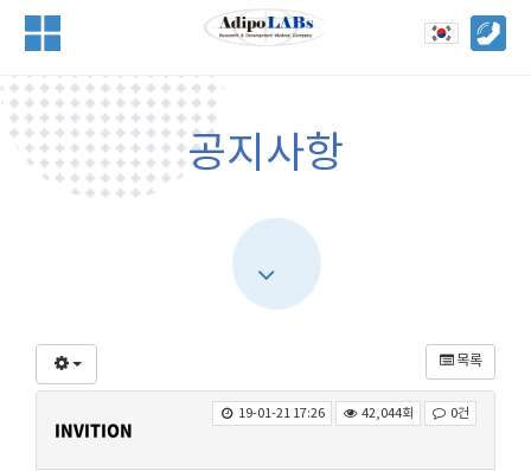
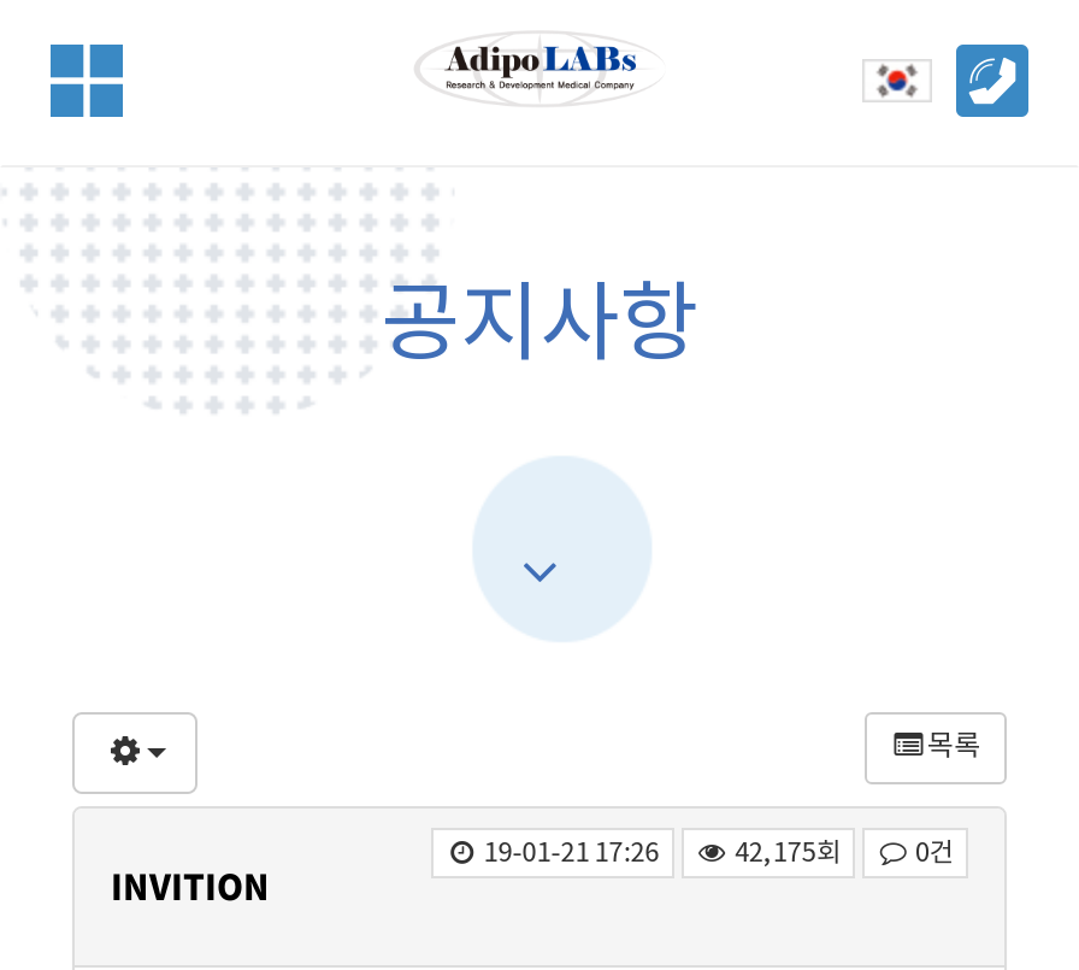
[359,406,414,421] 42,044회 -> [730,837,840,869] 42,175회

